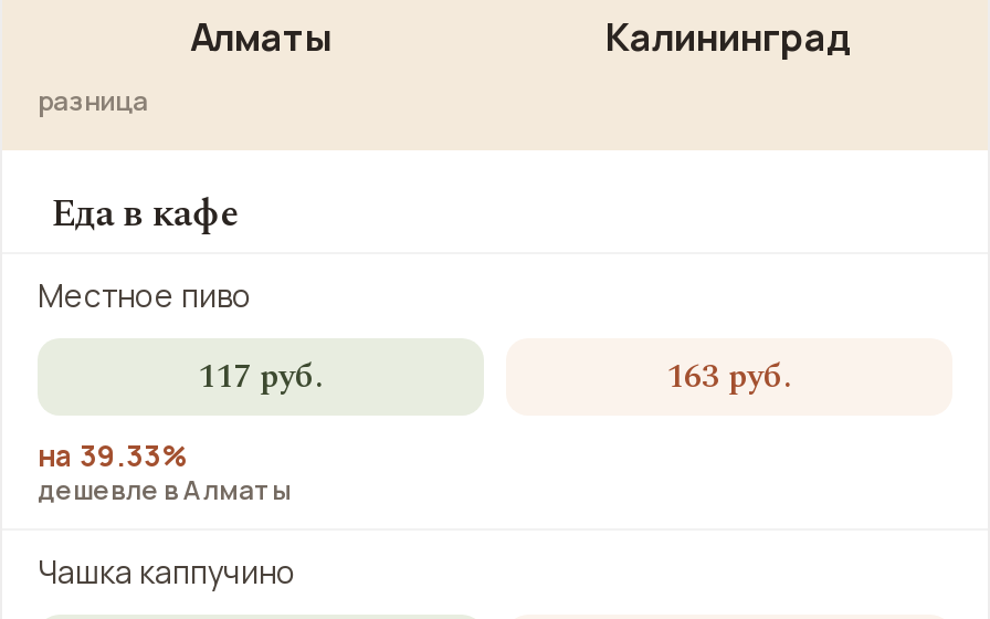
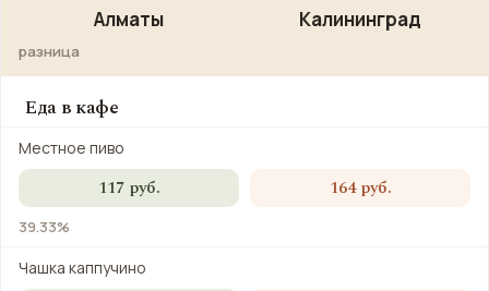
[666,352,792,402] 163 руб. -> [329,175,391,201] 164 руб.
[38,436,292,508] на 39.33% | дешевле в Алматы -> [19,217,70,237] 39.33%

